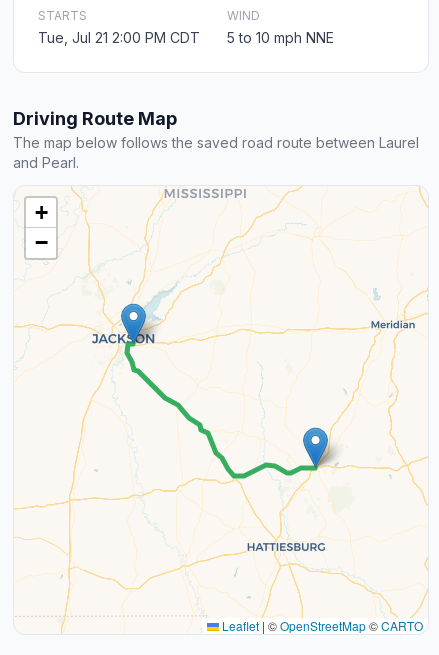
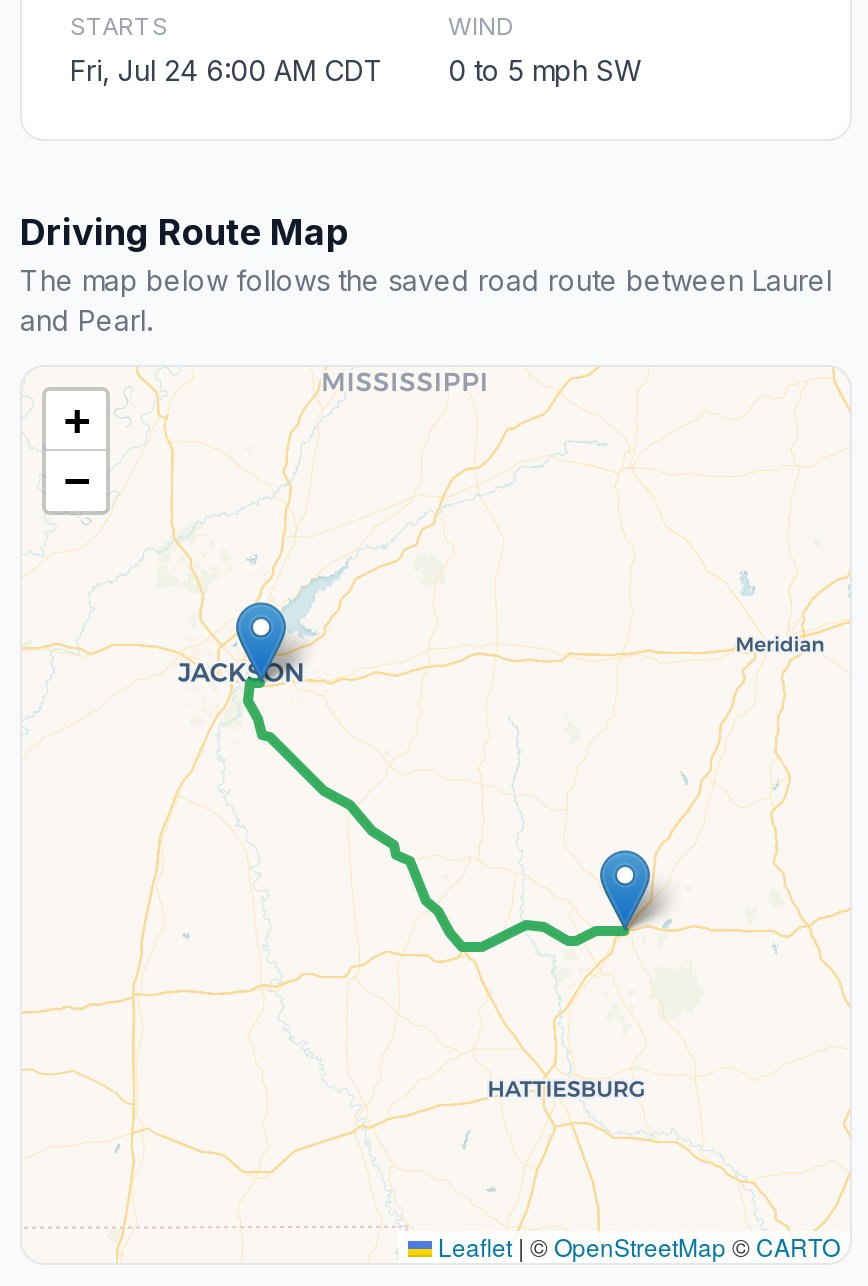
[38,29,200,46] Tue, Jul 21 2:00 PM CDT -> [70,53,384,87] Fri, Jul 24 6:00 AM CDT
[227,29,334,46] 5 to 10 mph NNE -> [448,53,642,87] 0 to 5 mph SW

